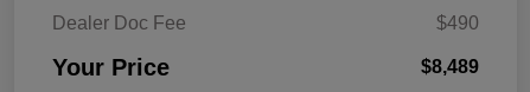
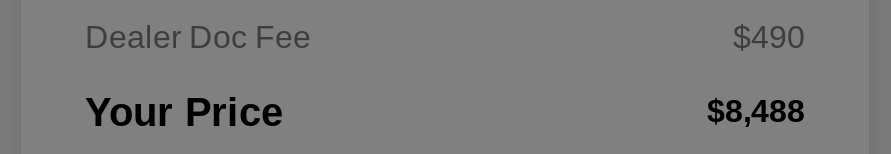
[421,56,479,76] $8,489 -> [707,94,805,128] $8,488

